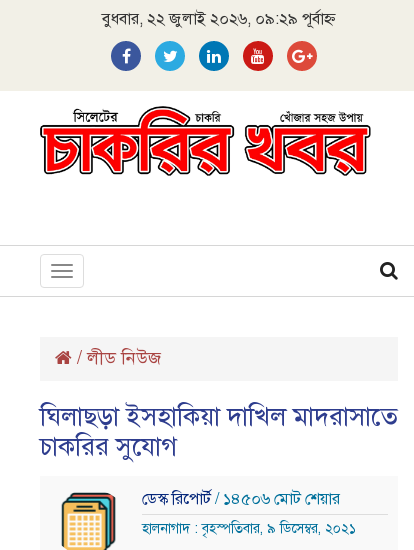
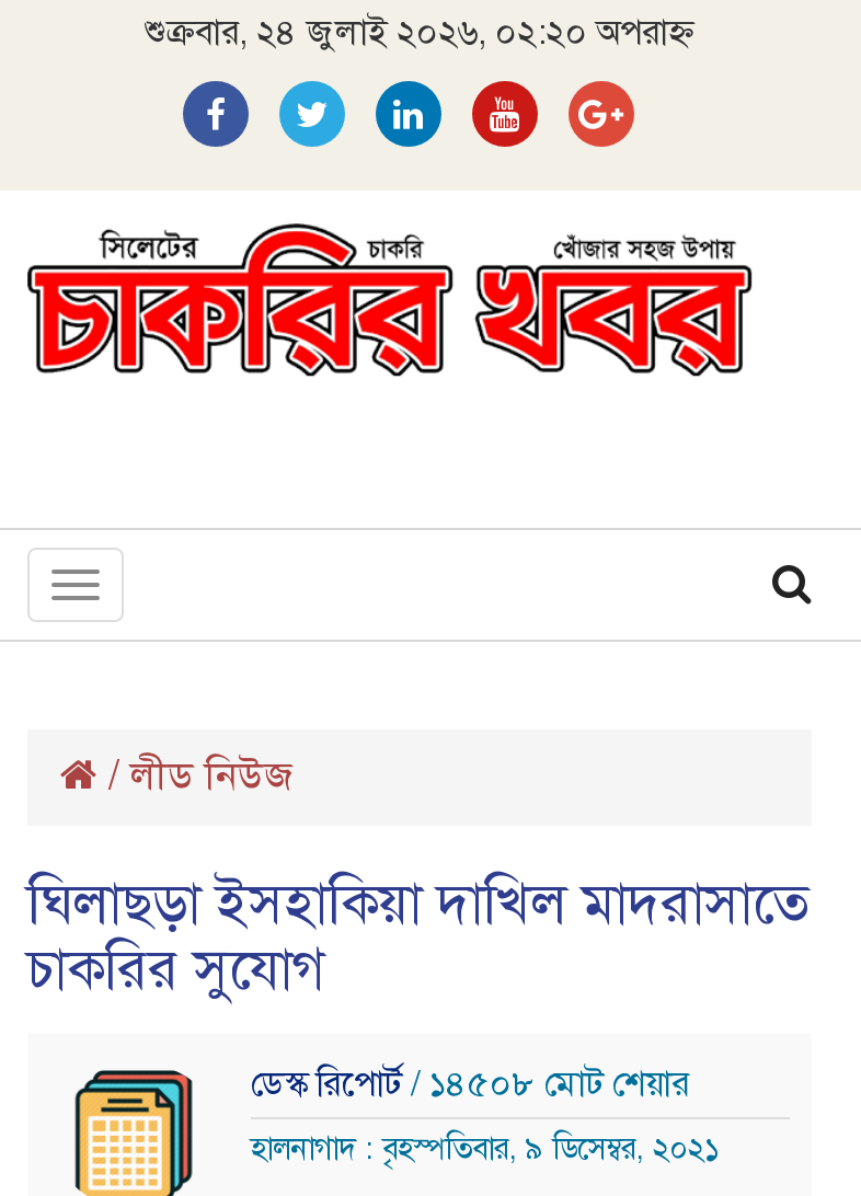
[102,9,336,29] বুধবার, ২২ জুলাই ২০২৬, ০৯:২৯ পূর্বাহ্ন -> [145,11,694,55] শুক্রবার, ২৪ জুলাই ২০২৬, ০২:২০ অপরাহ্ন
[142,489,340,509] ডেস্ক রিপোর্ট / ১৪৫০৬ মোট শেয়ার -> [251,1063,689,1107] ডেস্ক রিপোর্ট / ১৪৫০৮ মোট শেয়ার

